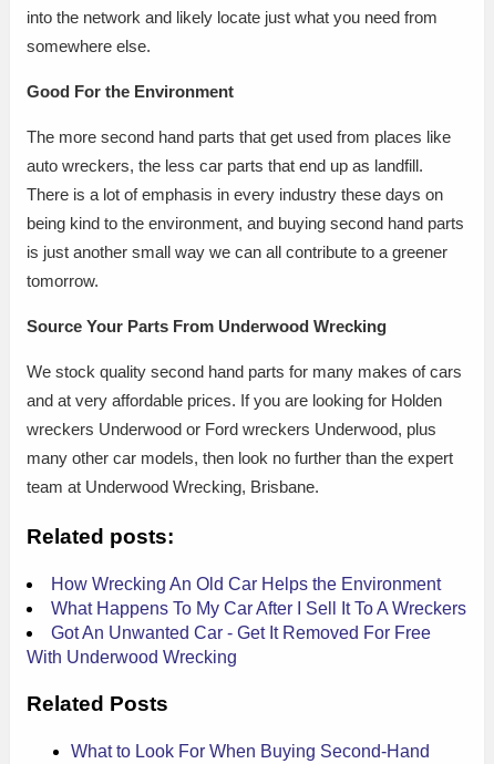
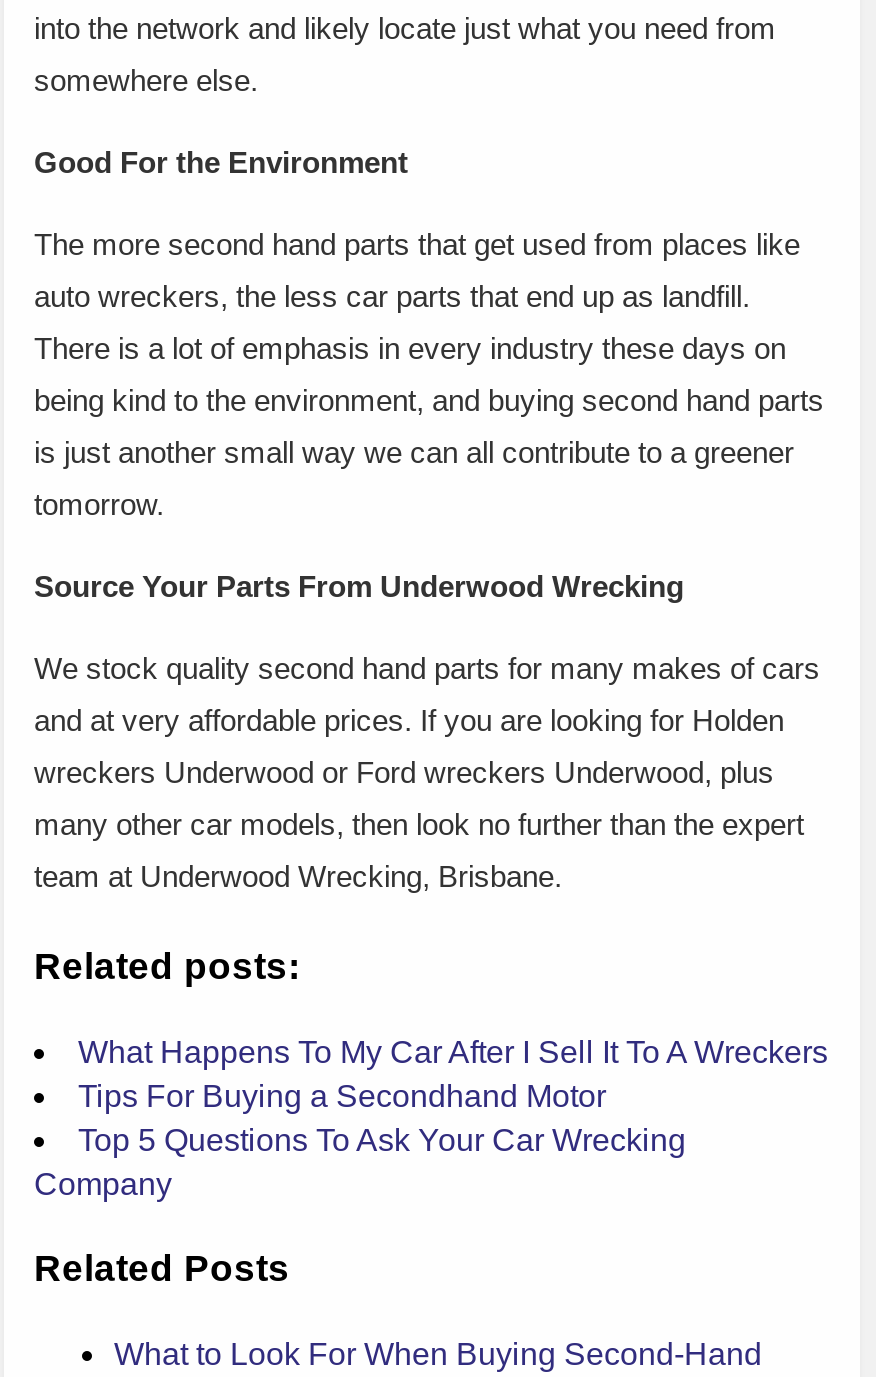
[51,574,441,593] How Wrecking An Old Car Helps the Environment -> none
moved [51,599,466,617] -> [78,1034,828,1068]: What Happens To My Car After I Sell It To A Wreckers
[27,623,431,666] Got An Unwanted Car - Get It Removed For Free | With Underwood Wrecking -> [34,1078,686,1200] Tips For Buying a Secondhand Motor | Top 5 Questions To Ask Your Car Wrecking | Company

